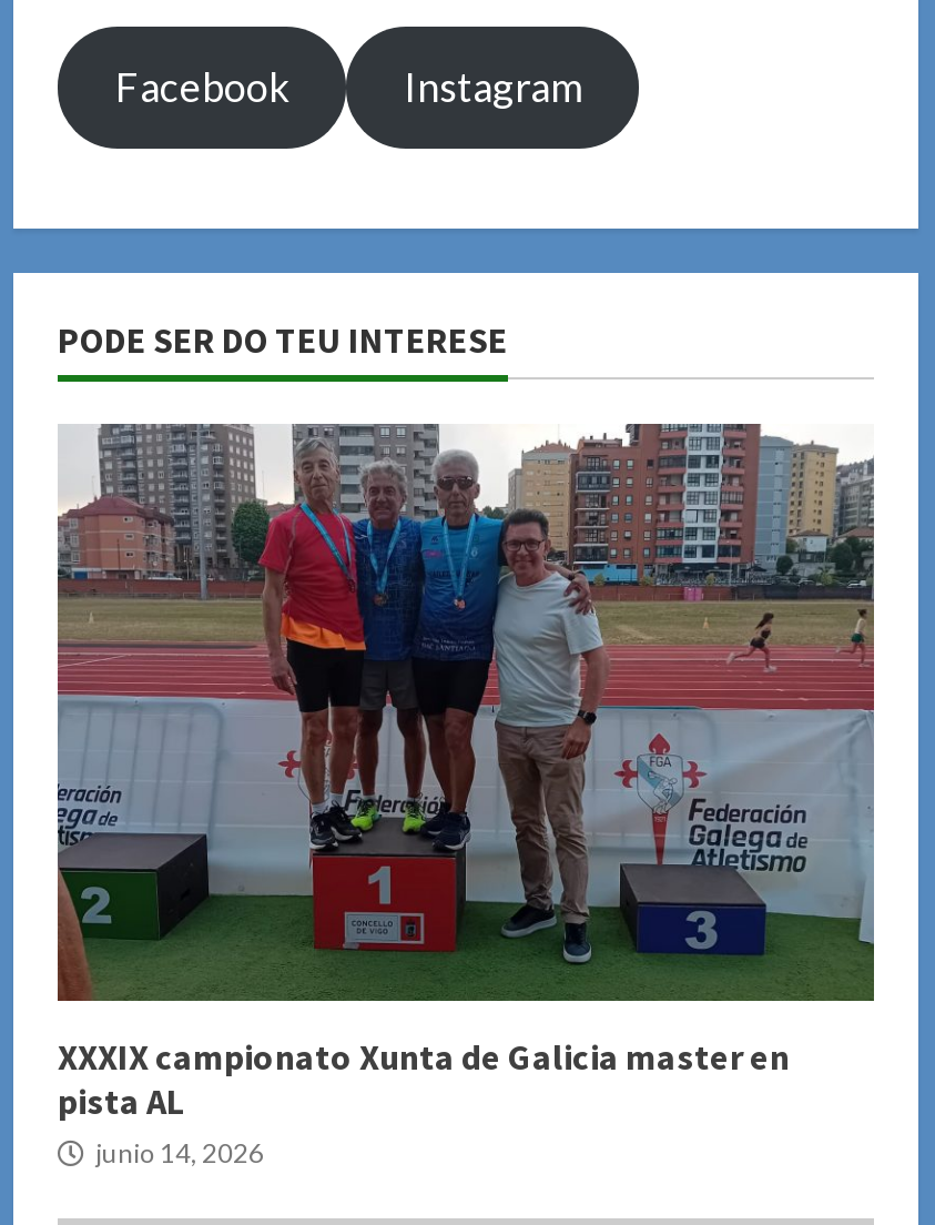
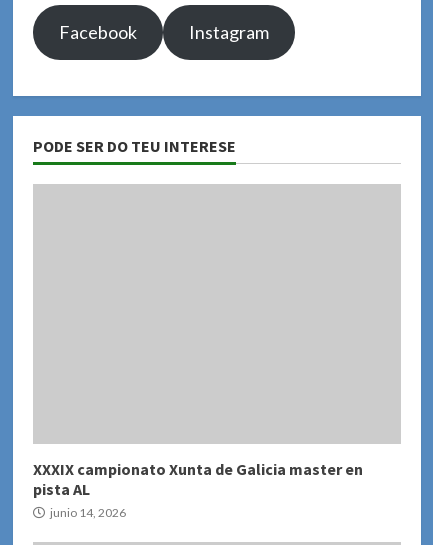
[58,423,874,1002] [image] -> none

